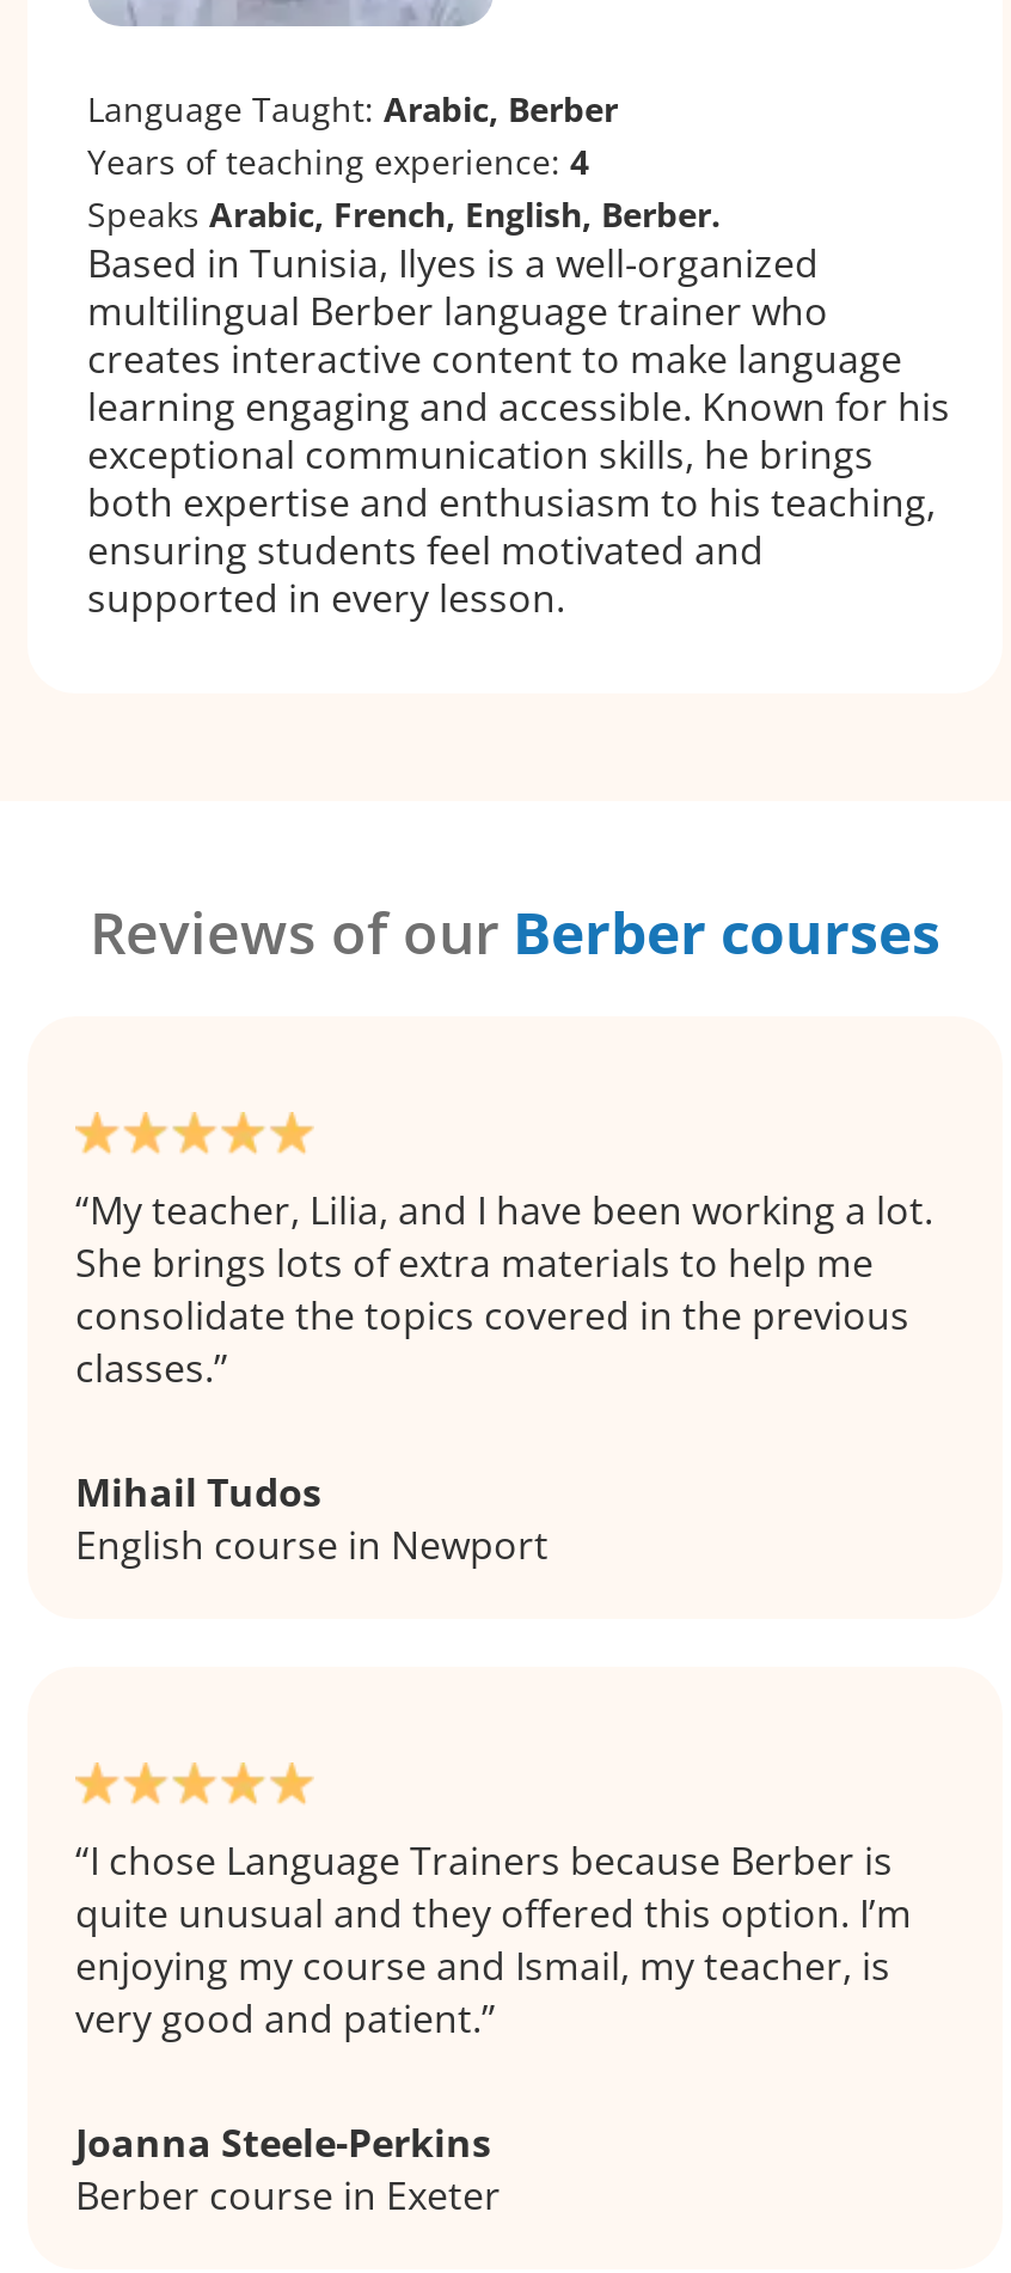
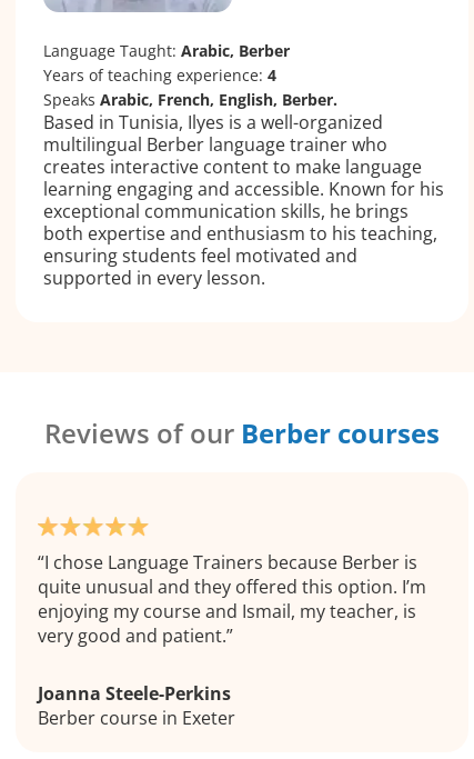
[75,1184,933,1572] My teacher, Lilia, and I have been working a lot. | She brings lots of extra materials to help me | consolidate the topics covered in the previous | classes. | Mihail Tudos | English course in Newport -> none

